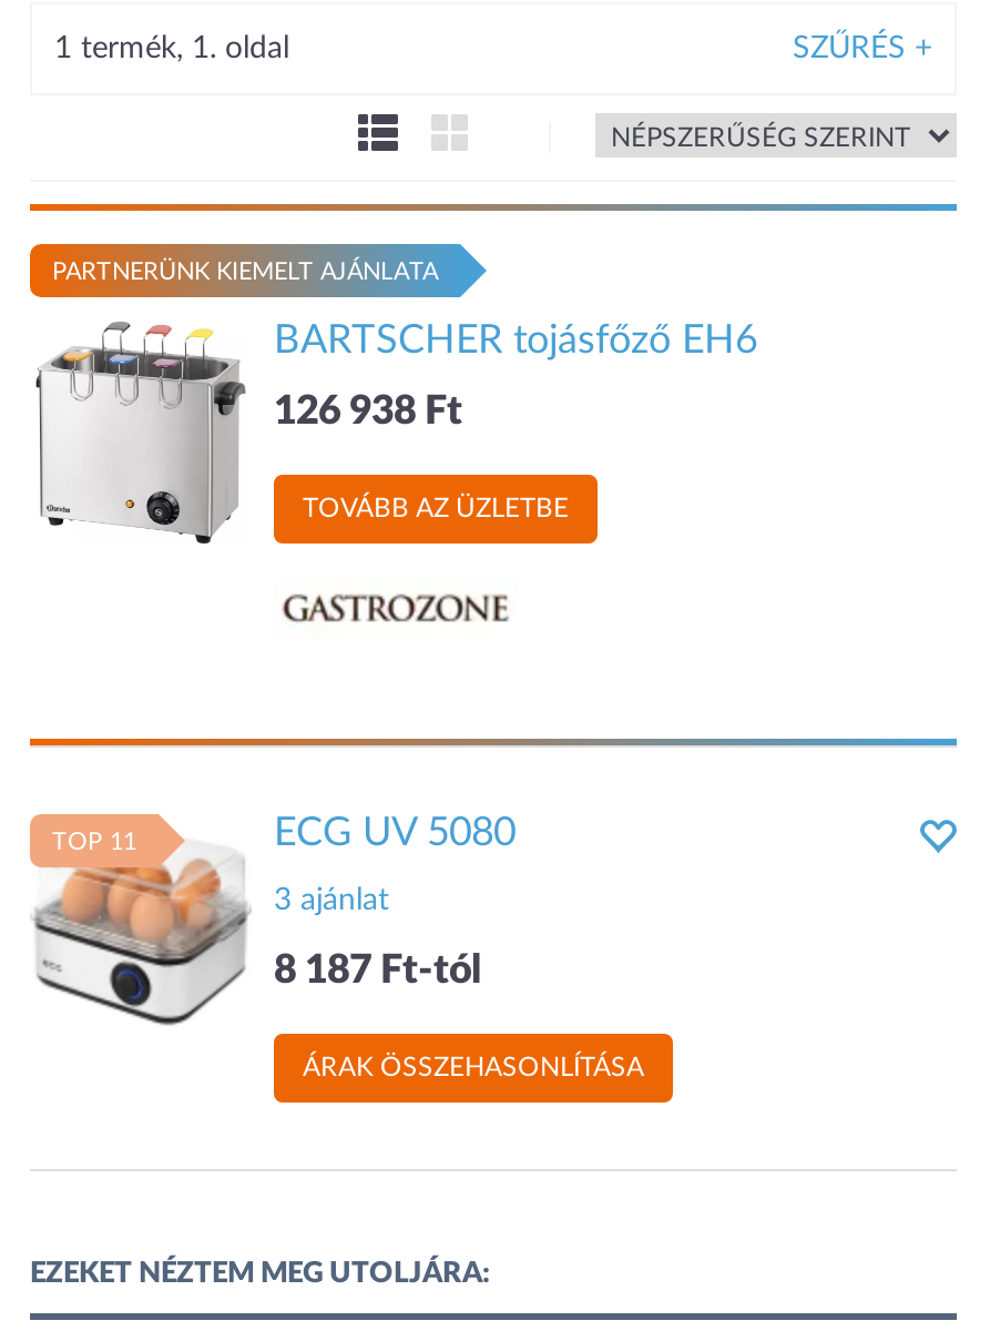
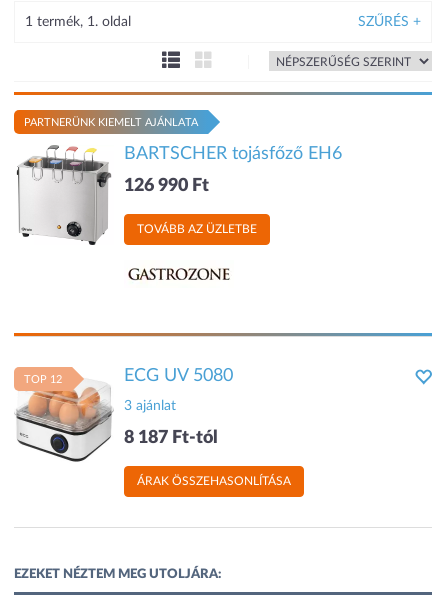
[274,393,462,433] 126 938 Ft -> [124,177,209,195] 126 990 Ft
[52,830,136,854] TOP 11 -> [24,374,62,385] TOP 12

